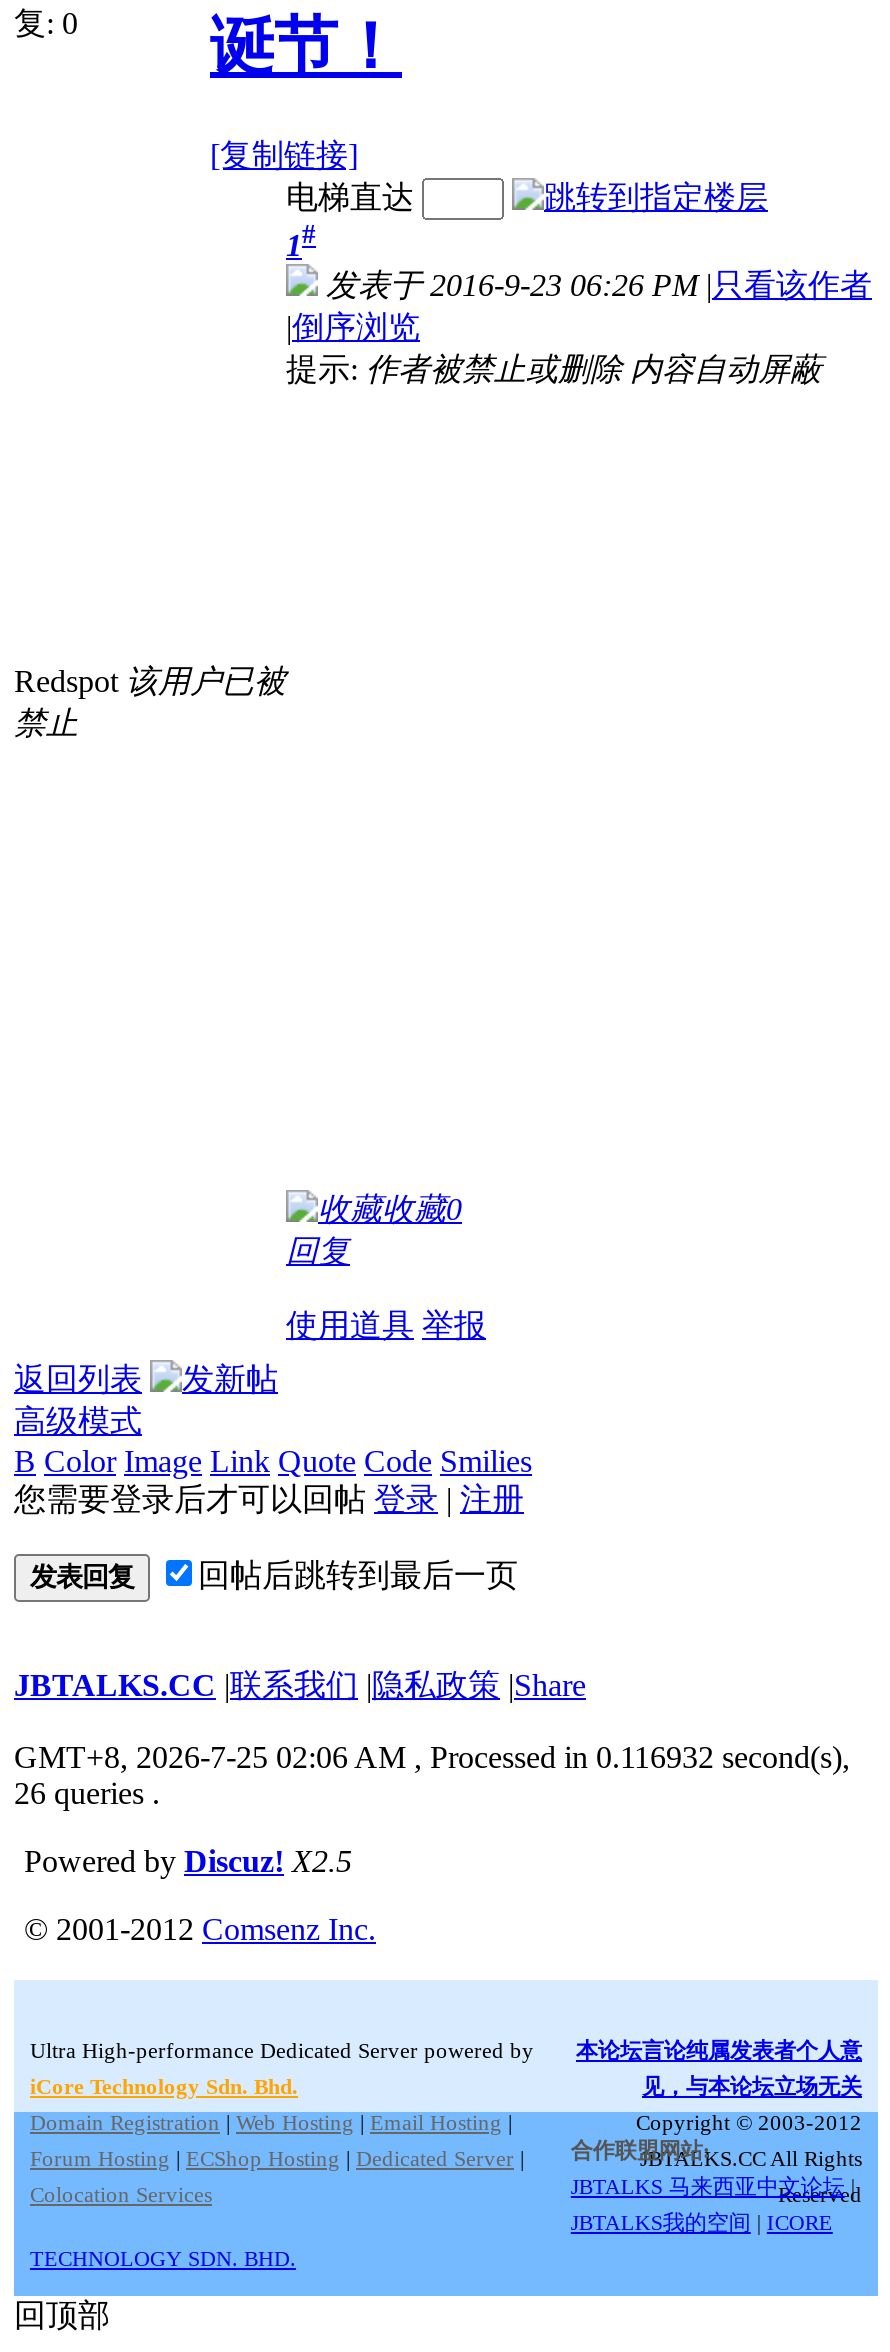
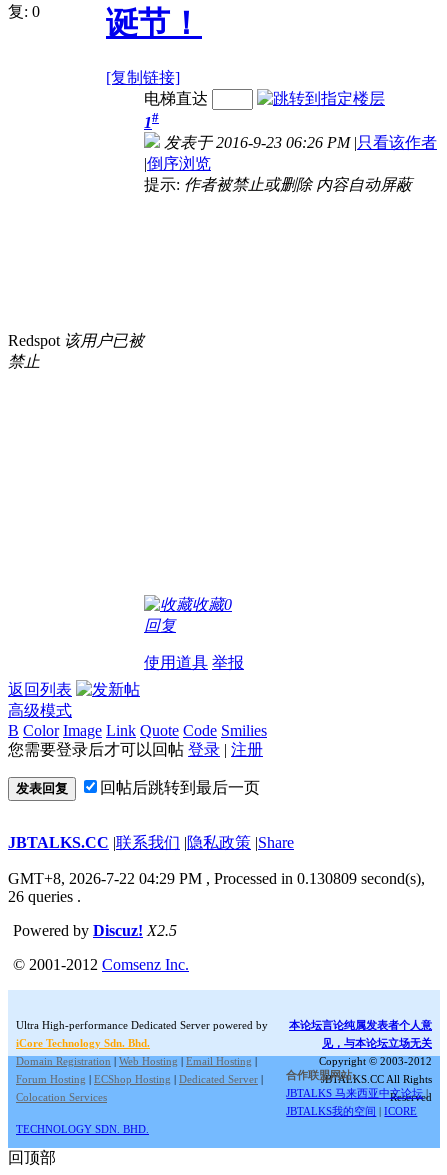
[14,1740,850,1774] GMT+8, 2026-7-25 02:06 AM, Processed in 0.116932 second(s), -> [8,870,425,887] GMT+8, 2026-7-22 04:29 PM, Processed in 0.130809 second(s),

